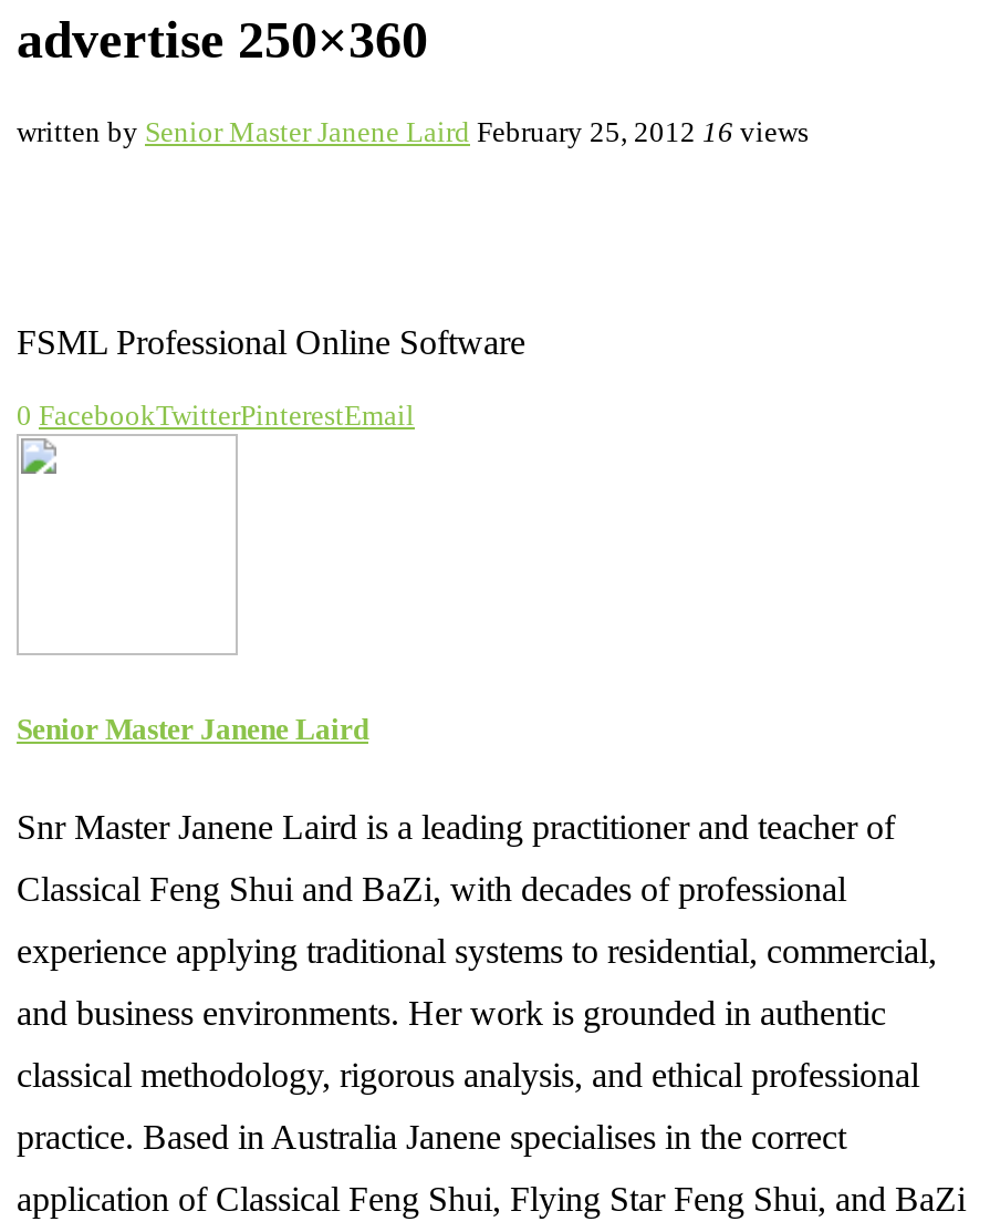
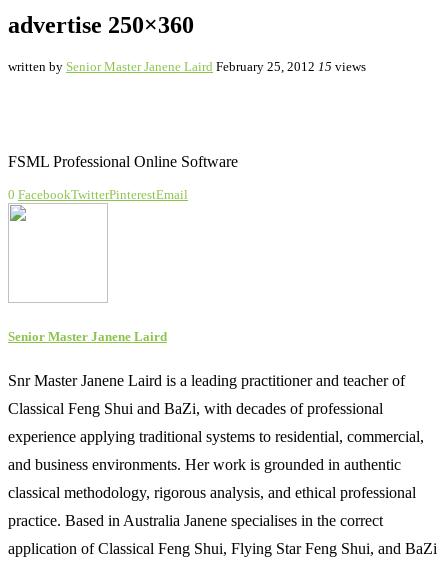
[17,115,809,148] written by Senior Master Janene Laird February 25, 2012 16 views -> [8,59,366,74] written by Senior Master Janene Laird February 25, 2012 15 views

